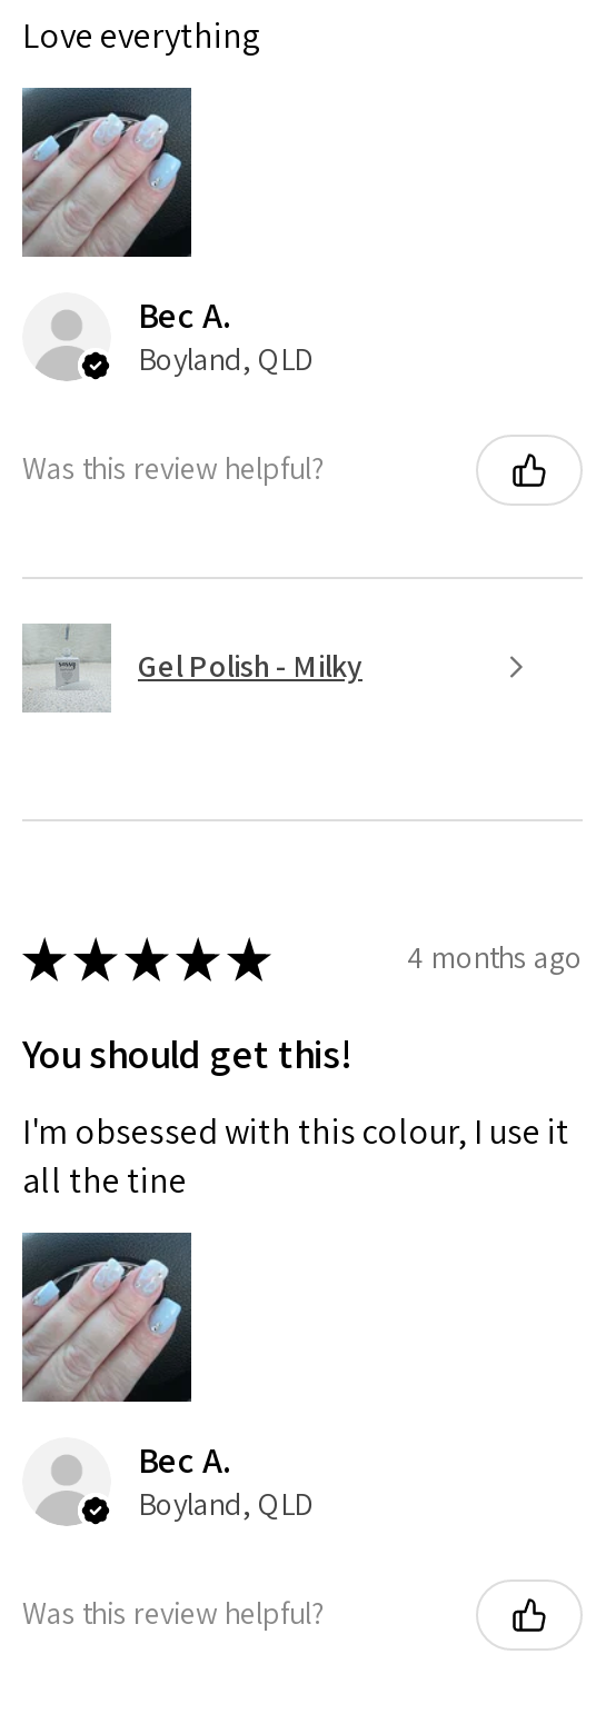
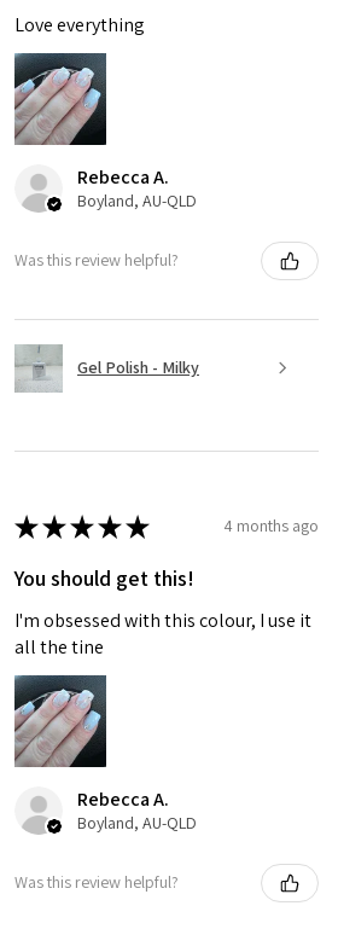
[138,292,231,338] Bec A. -> [77,164,169,189] Rebecca A.
[138,338,314,378] Boyland, QLD -> [77,189,197,211] Boyland, AU-QLD
[138,1437,231,1483] Bec A. -> [77,786,169,811] Rebecca A.
[138,1483,314,1523] Boyland, QLD -> [77,811,197,833] Boyland, AU-QLD

